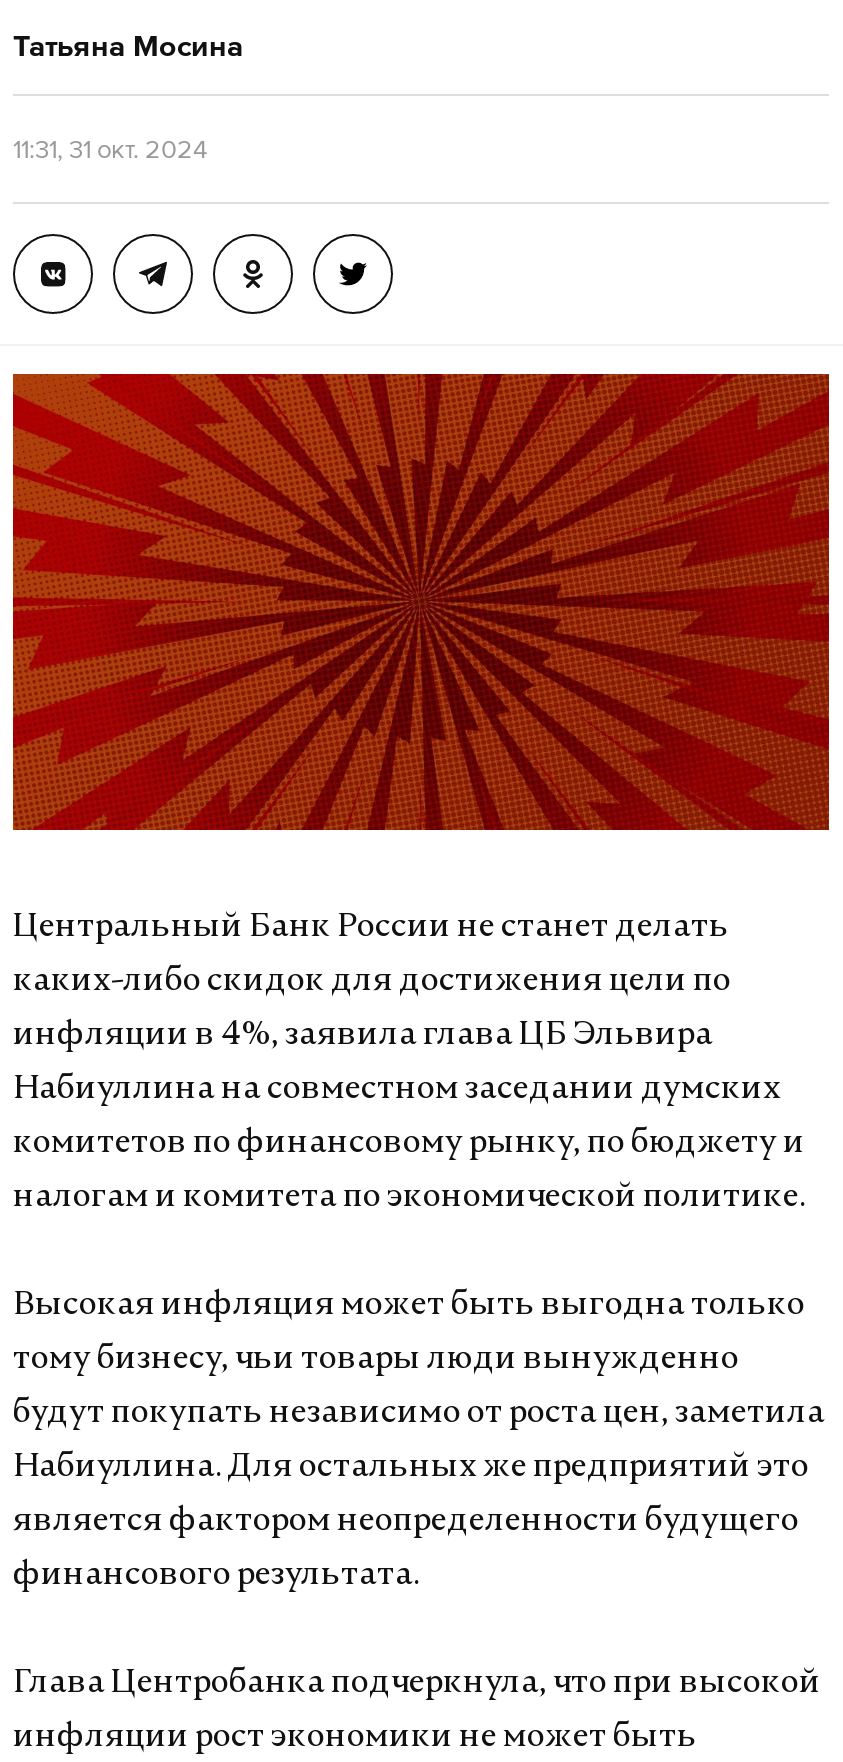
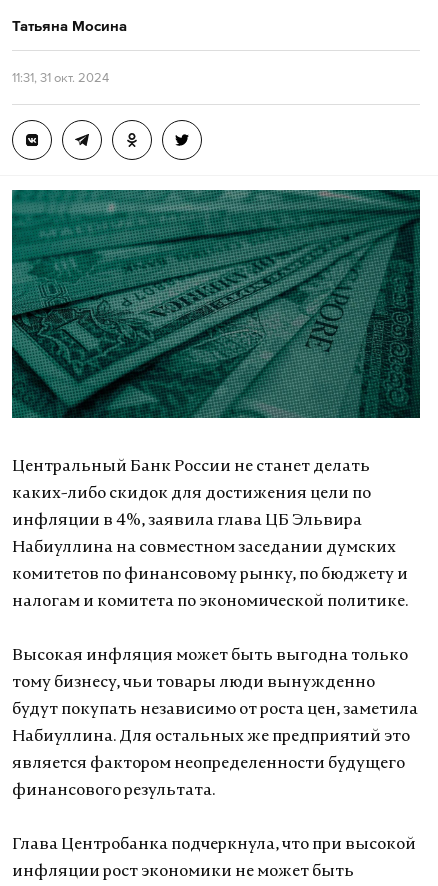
[11,372,831,832] [image] -> [11,189,421,419] [image]

